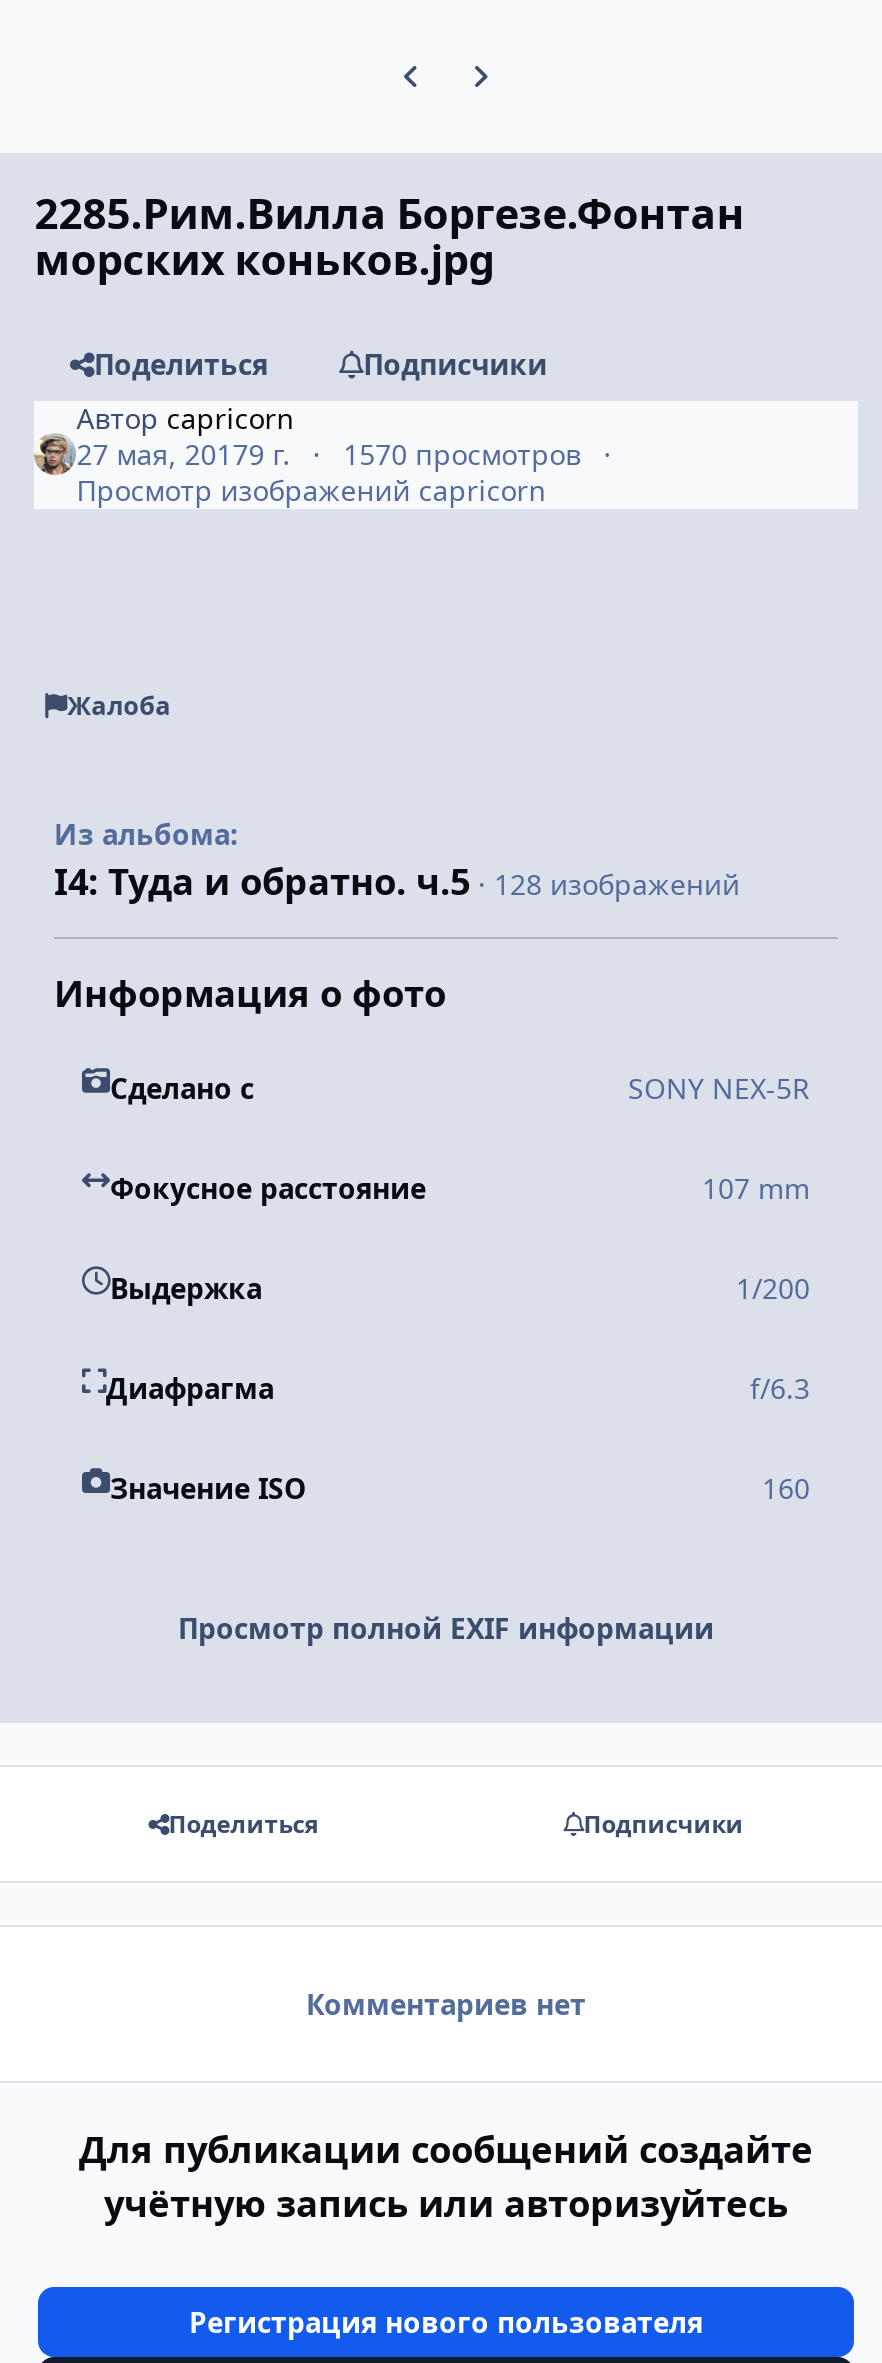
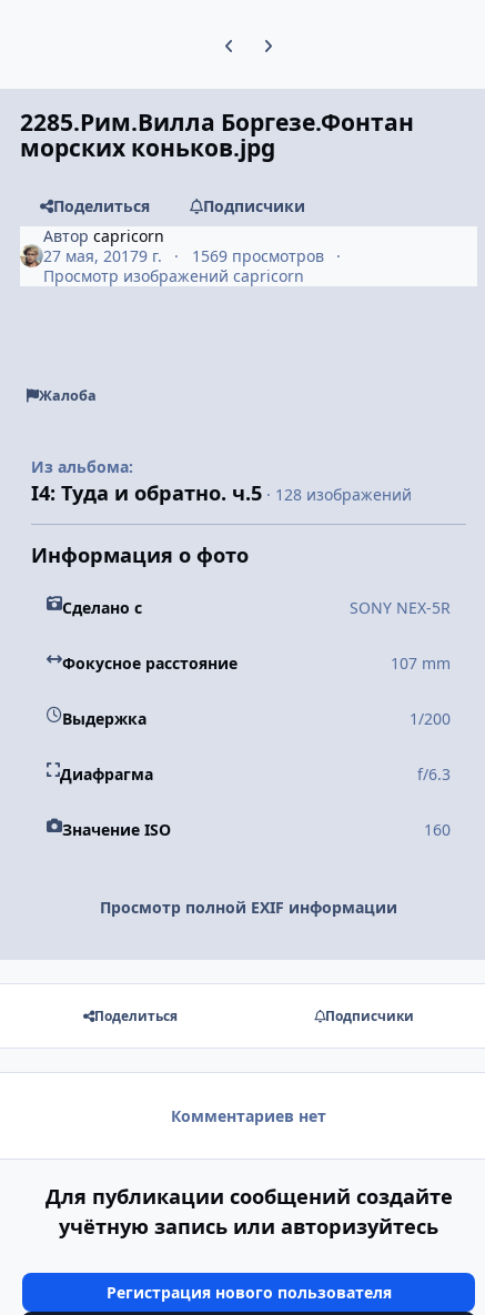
[76,434,581,472] 27 мая, 20179 г. 1570 просмотров -> [44,245,324,266] 27 мая, 20179 г. 1569 просмотров

